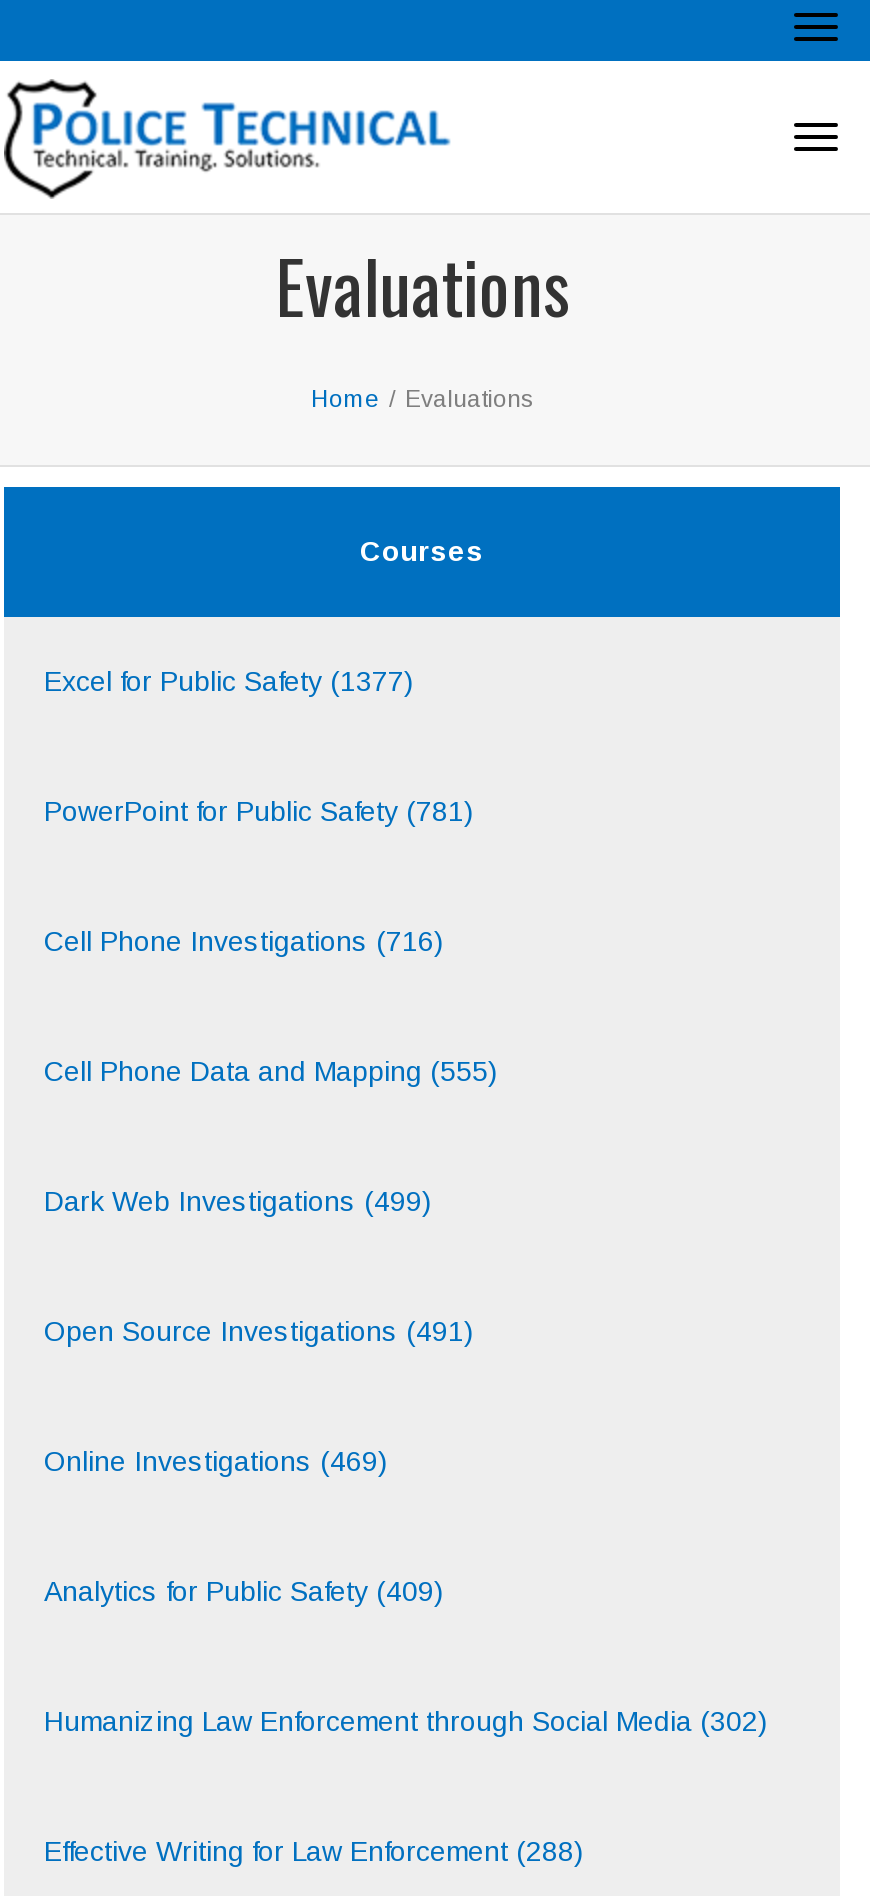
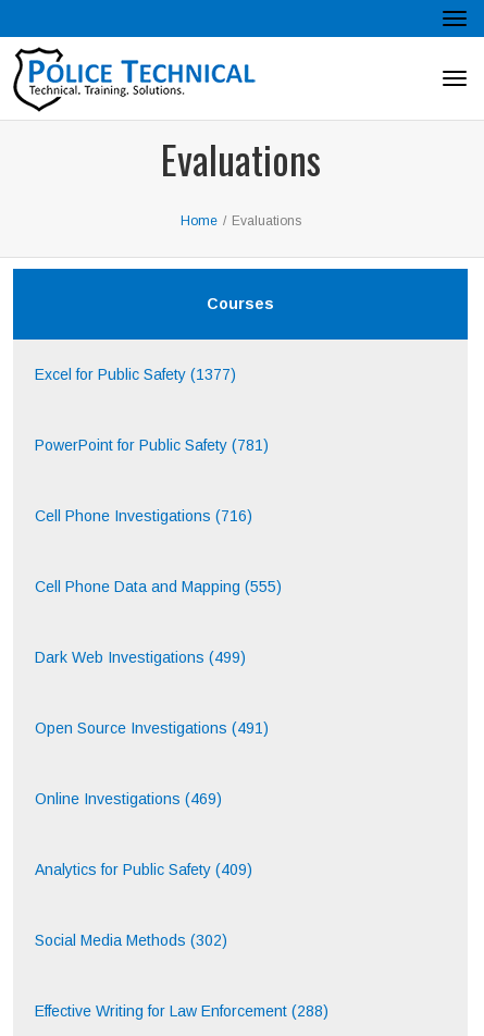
[44,1705,768,1737] Humanizing Law Enforcement through Social Media (302) -> [35,932,227,949] Social Media Methods (302)

